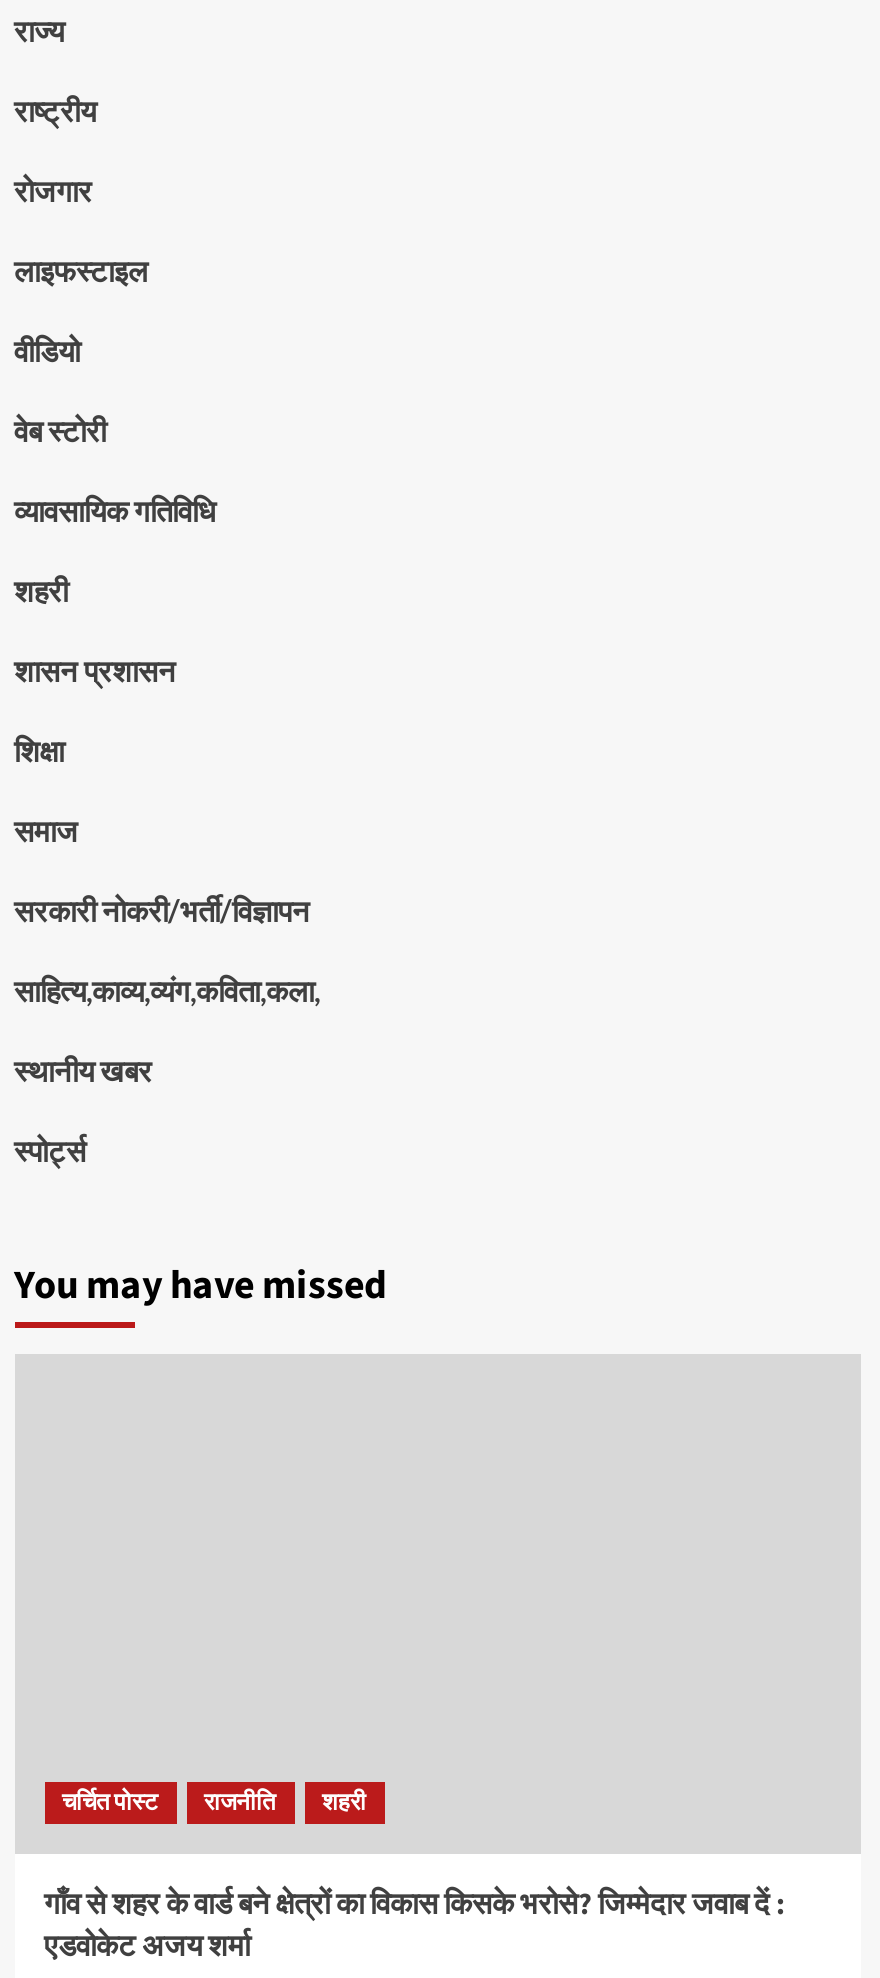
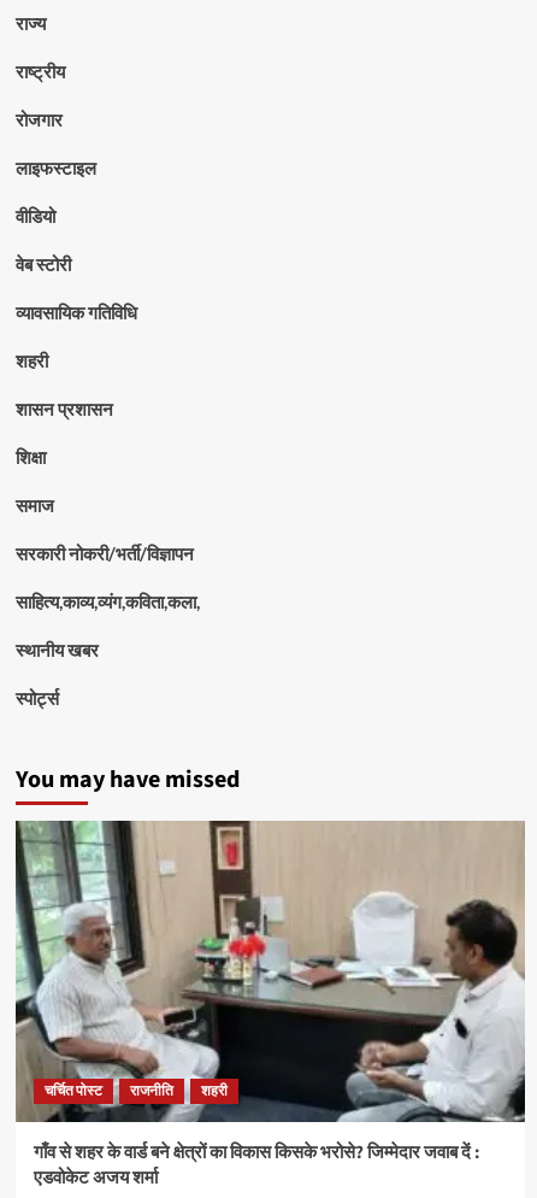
none -> [14,820,526,1123] [image]

